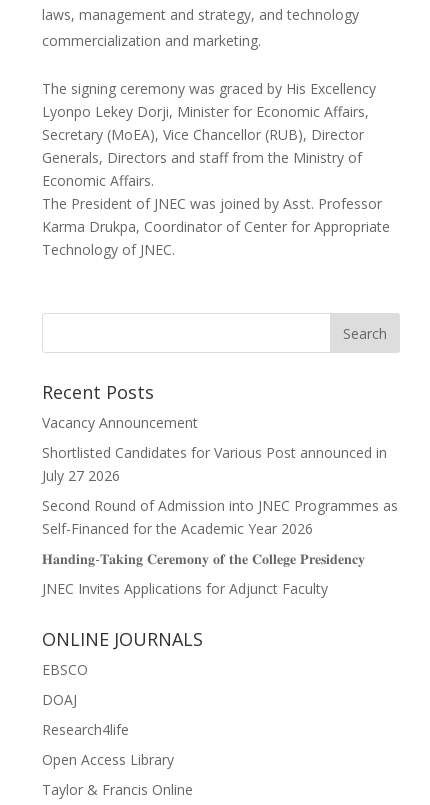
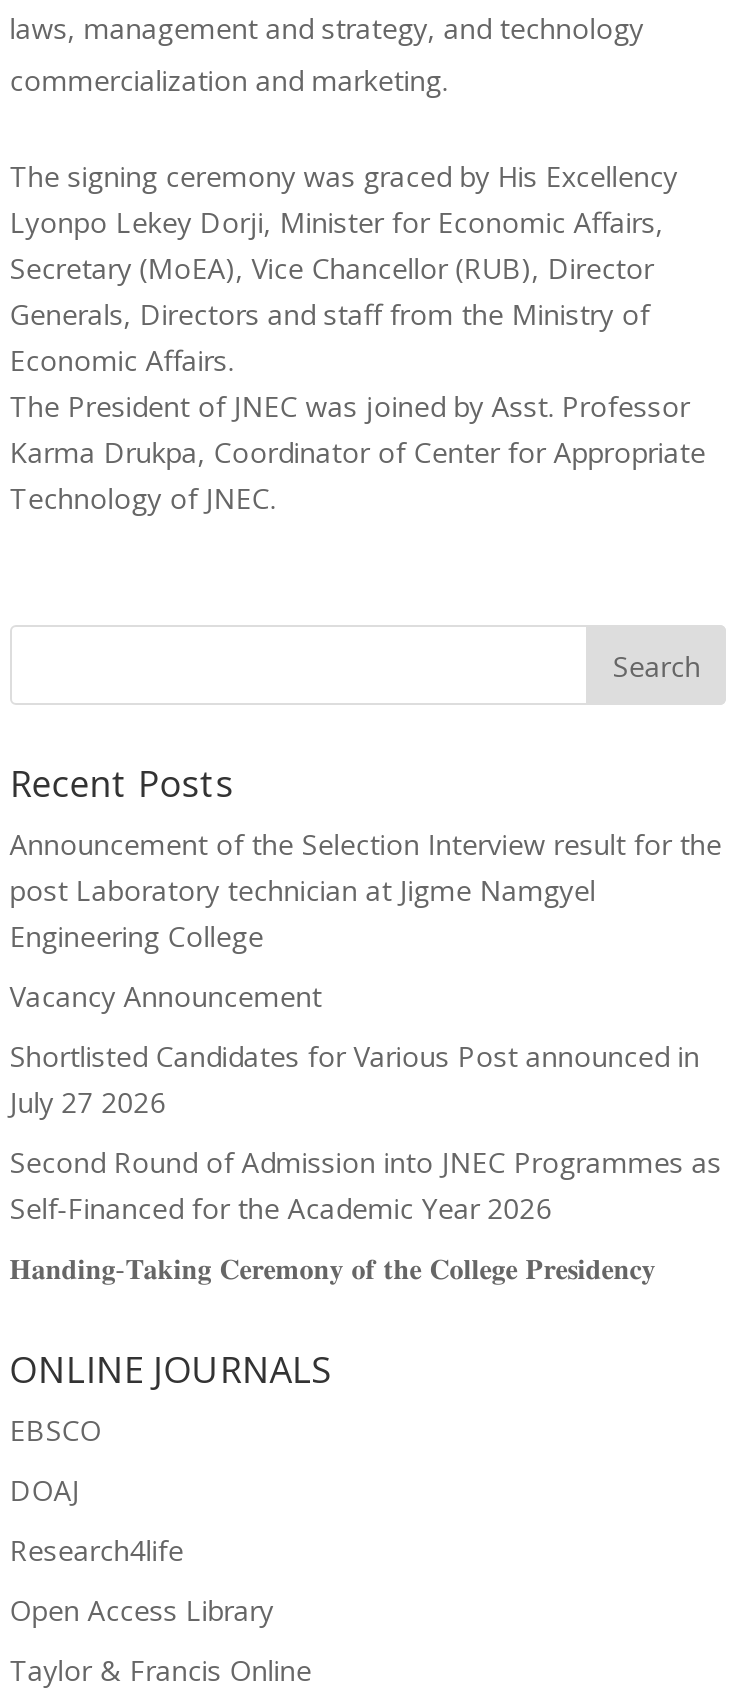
none -> [10,825,722,955] Announcement of the Selection Interview result for the | post Laboratory technician at Jigme Namgyel | Engineering College
moved [42,413,398,538] -> [10,977,722,1227]: Vacancy Announcement | Shortlisted Candidates for Various Post announced in | July 27 2026 | Second Round of Admission into JNEC Programmes as | Self-Financed for the Academic Year 2026
[42,579,328,598] JNEC Invites Applications for Adjunct Faculty -> none

